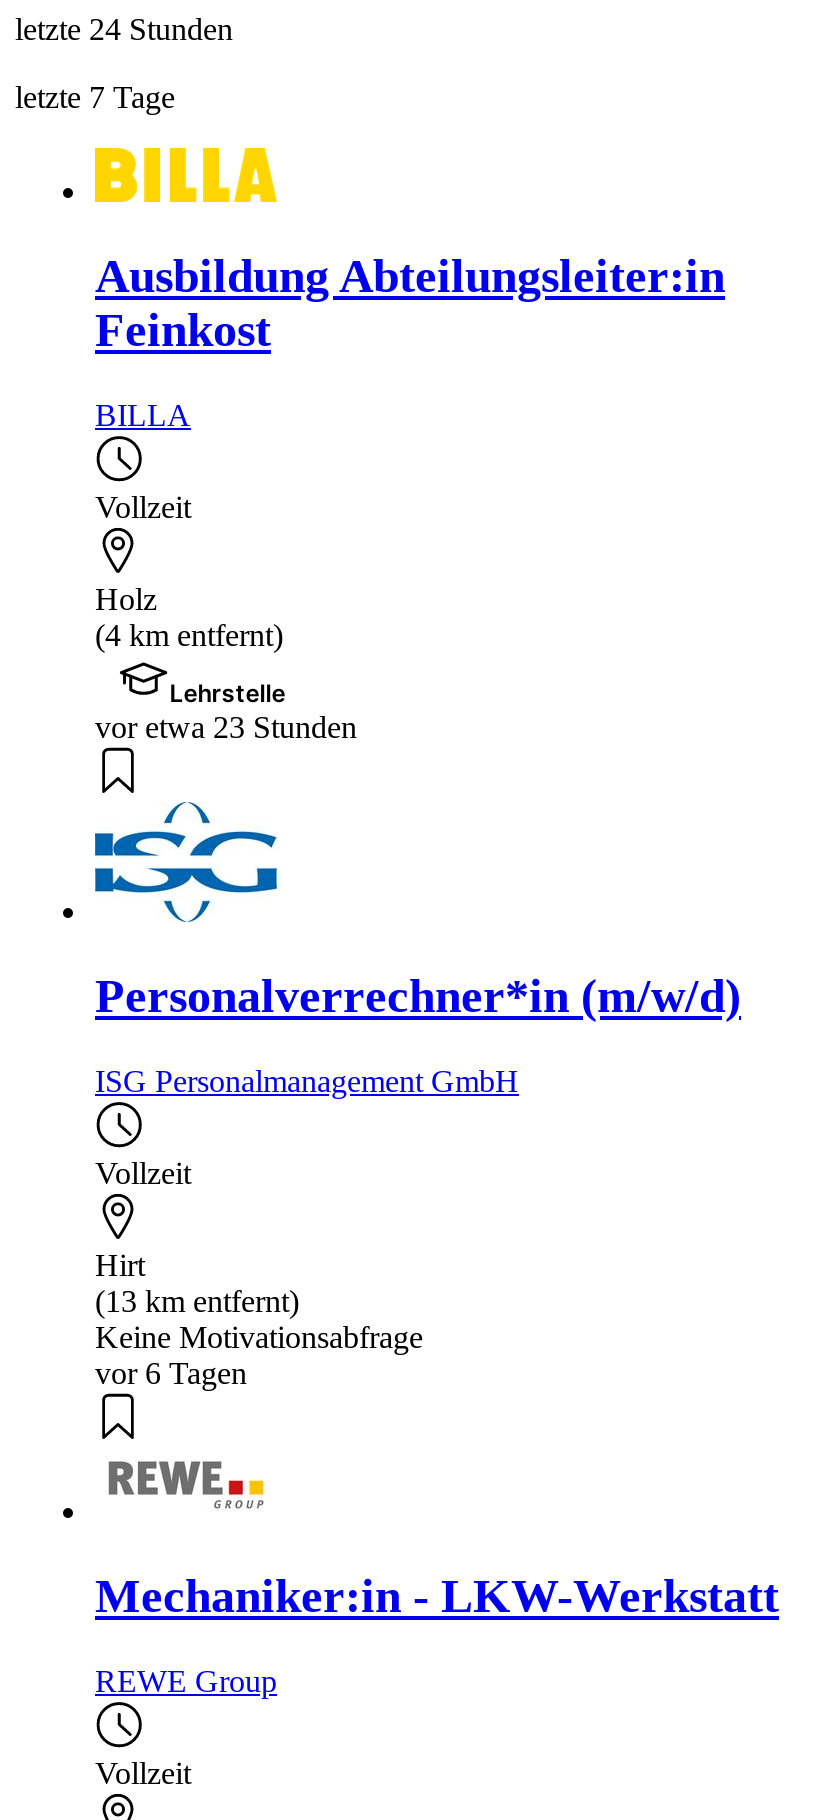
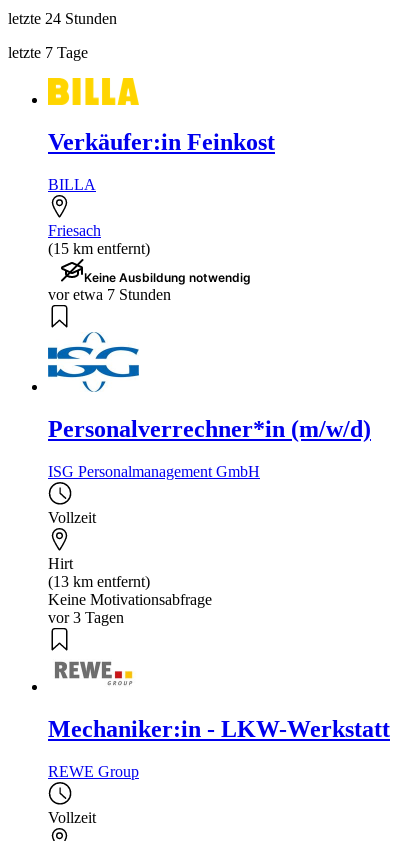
[95,250,725,356] Ausbildung Abteilungsleiter:in | Feinkost -> [48,129,275,155] Verkäufer:in Feinkost
[95,490,357,744] Vollzeit | Holz | (4 km entfernt) | Lehrstelle | vor etwa 23 Stunden -> [48,222,251,303] Friesach | (15 km entfernt) | Keine Ausbildung notwendig | vor etwa 7 Stunden
[95,1356,247,1390] vor 6 Tagen -> [48,609,124,626] vor 3 Tagen

